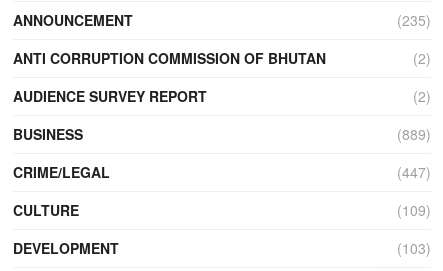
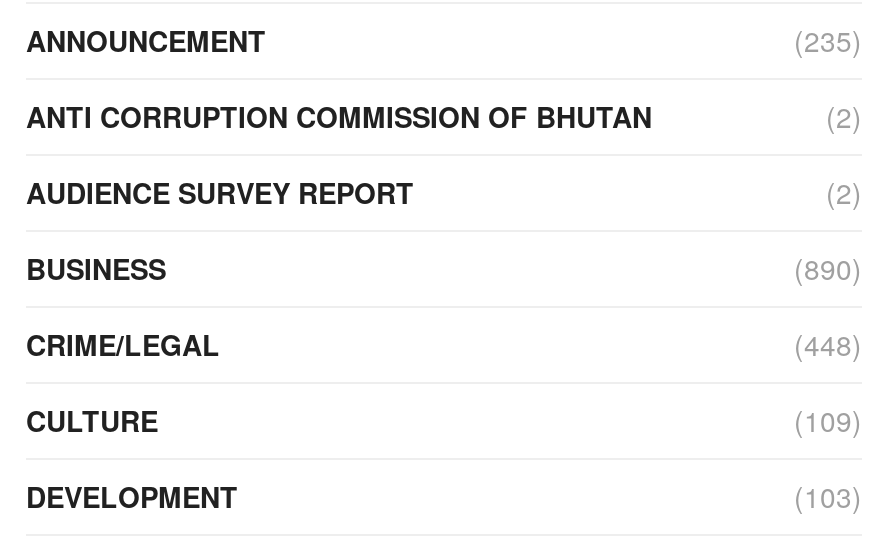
[397,124,431,144] (889) -> [794,249,862,289] (890)
[397,162,431,182] (447) -> [794,325,862,365] (448)

